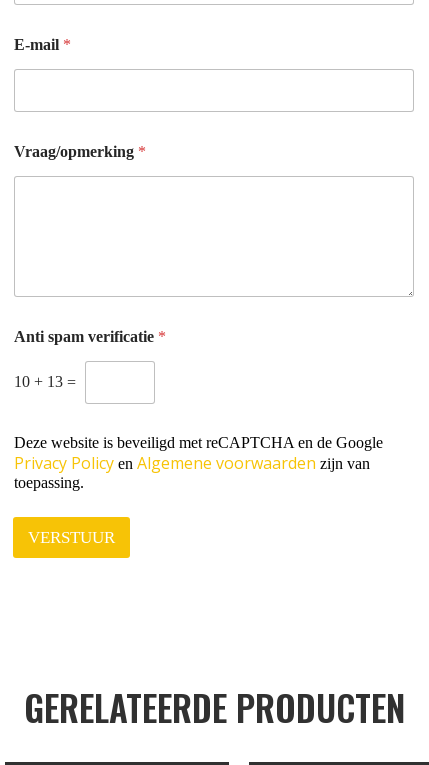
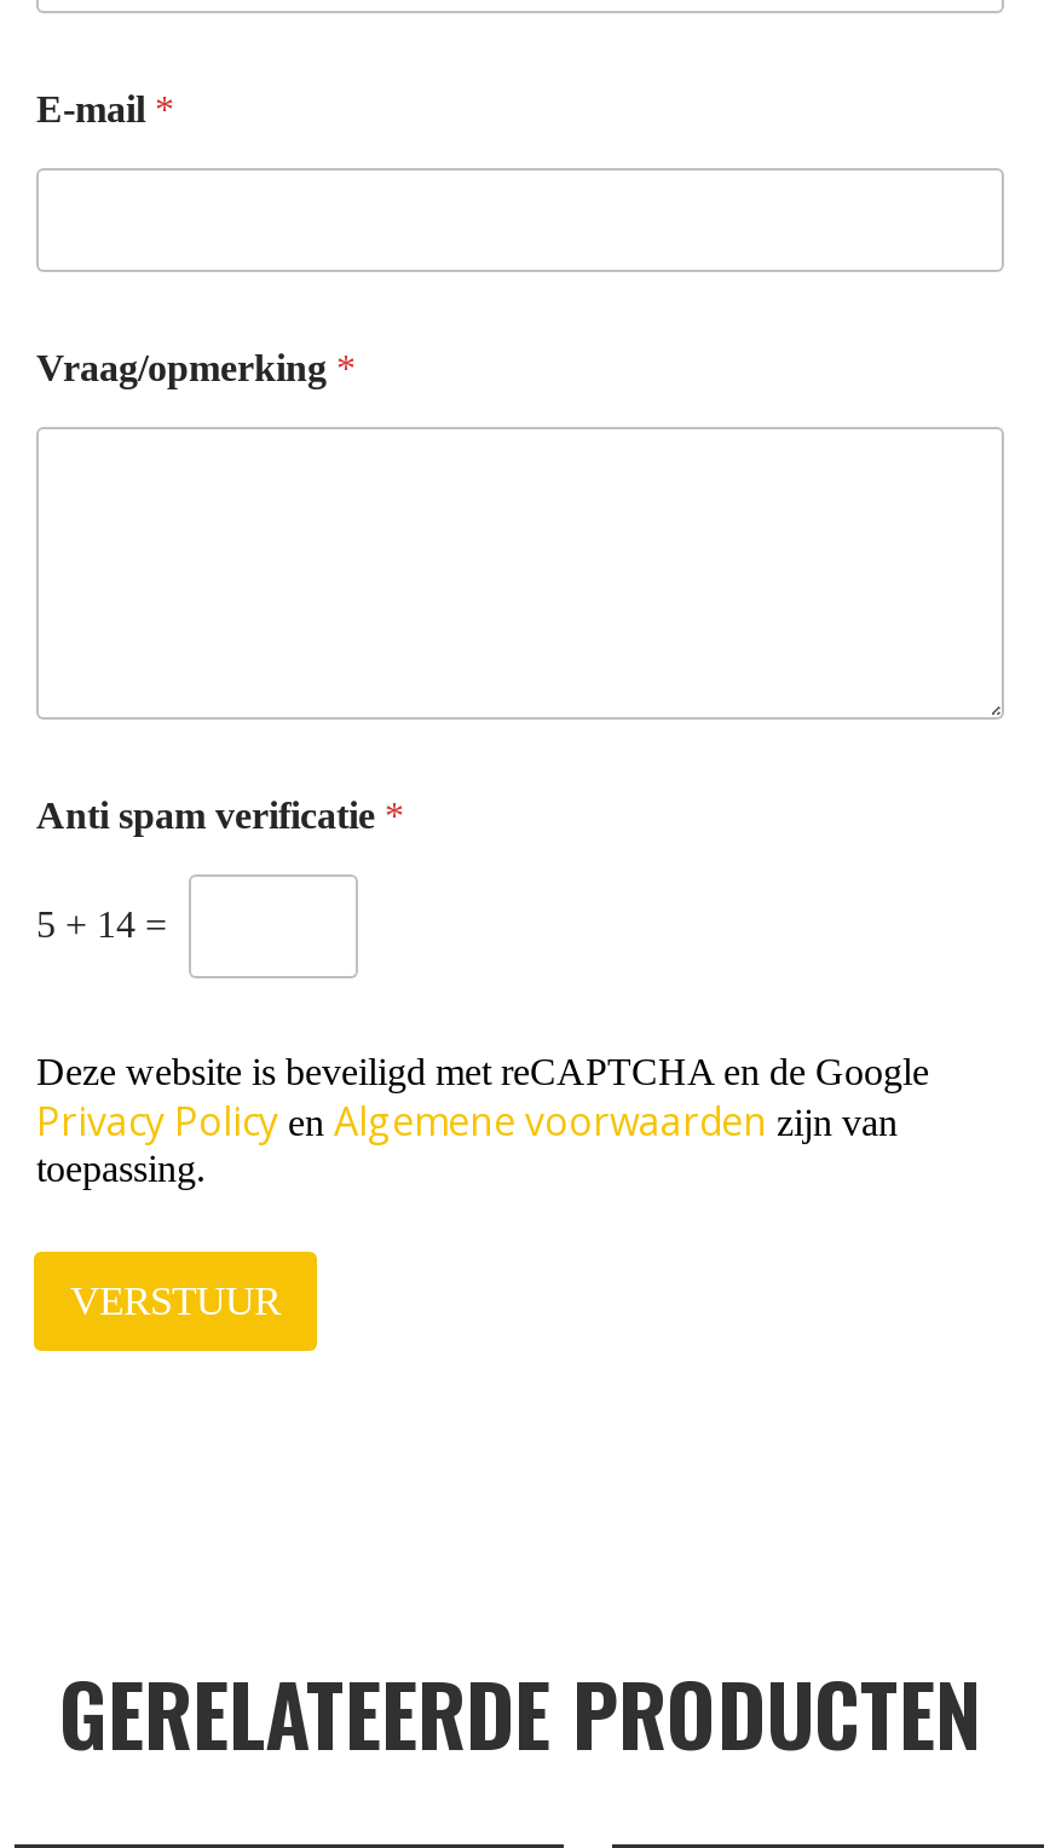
[14,373,76,390] 10 + 13 = -> [36,904,167,945] 5 + 14 =

